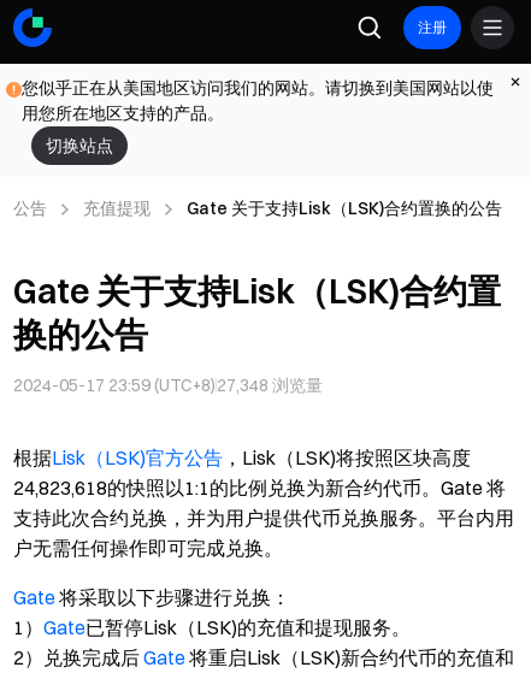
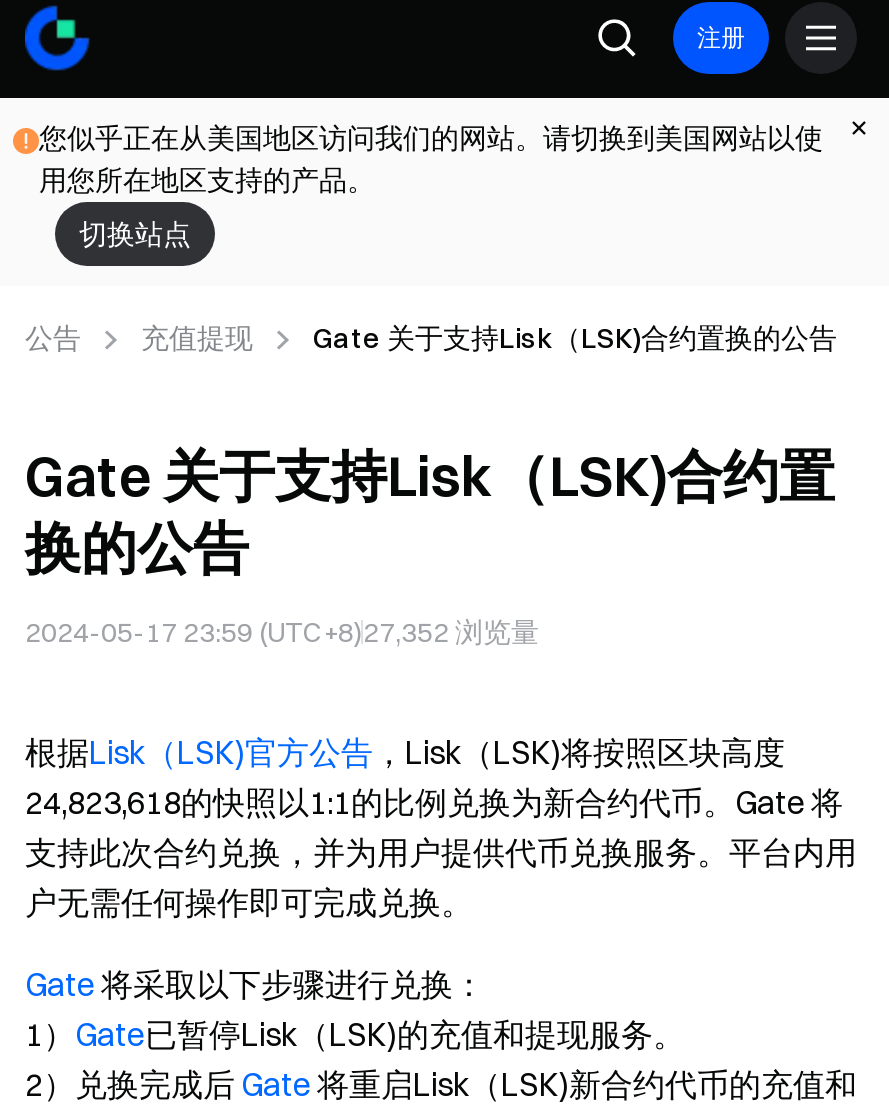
[13,374,323,396] 2024-05-17 23:59 (UTC+8)27,348浏览量 -> [25,614,539,650] 2024-05-17 23:59 (UTC+8)27,352浏览量

